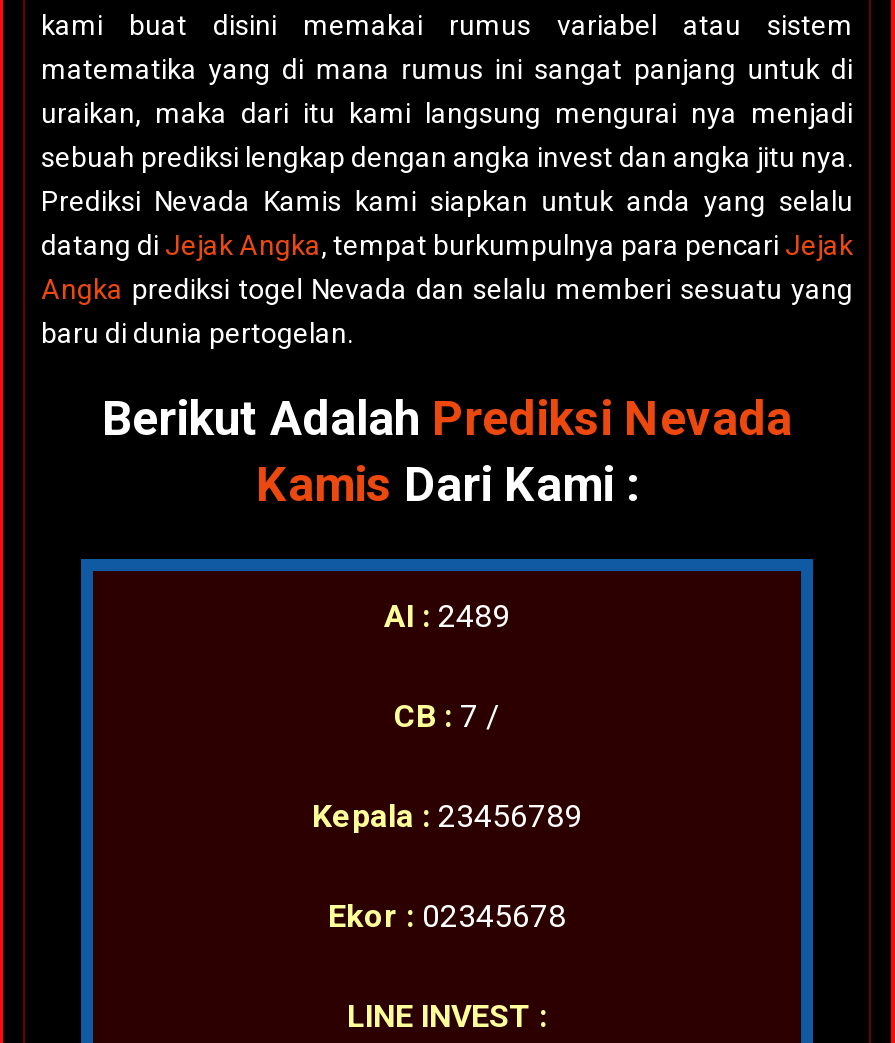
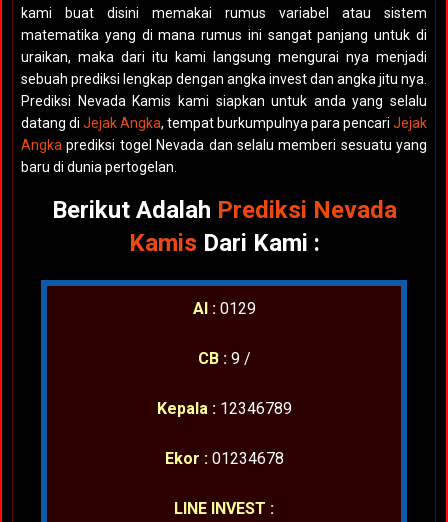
[384,597,510,635] AI : 2489 -> [192,299,255,318] AI : 0129
[394,697,500,735] CB : 7 / -> [197,349,250,368] CB : 9 /
[312,797,582,835] Kepala : 23456789 -> [156,399,291,418] Kepala : 12346789
[328,897,566,935] Ekor : 02345678 -> [164,449,283,468] Ekor : 01234678

